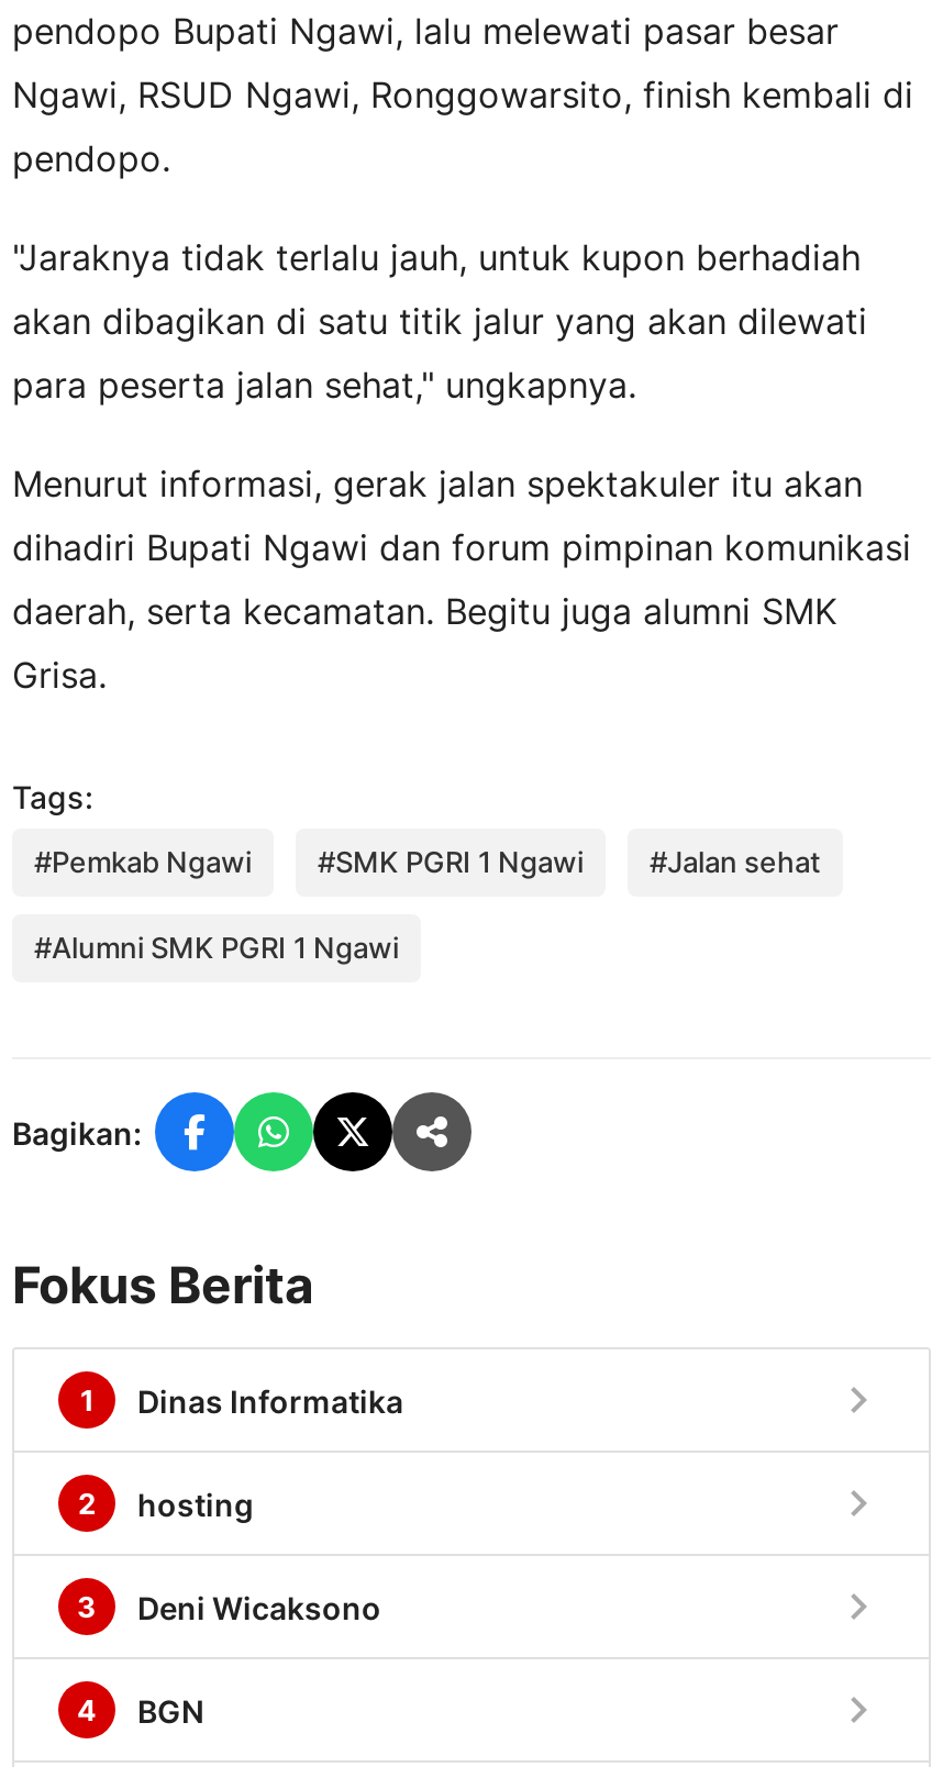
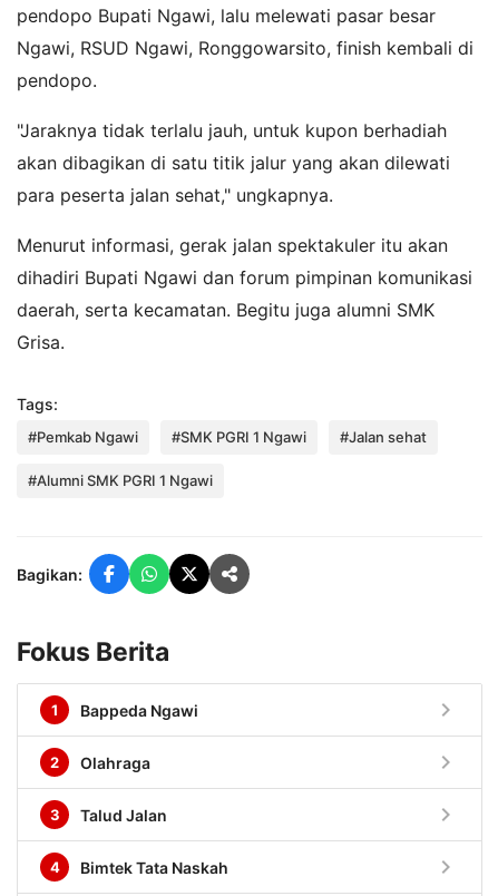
[137,1382,403,1420] Dinas Informatika -> [80,701,198,720] Bappeda Ngawi
[137,1486,254,1523] hosting -> [80,753,150,772] Olahraga
[137,1589,381,1626] Deni Wicaksono -> [80,806,167,825] Talud Jalan
[137,1692,203,1730] BGN -> [80,858,228,877] Bimtek Tata Naskah

